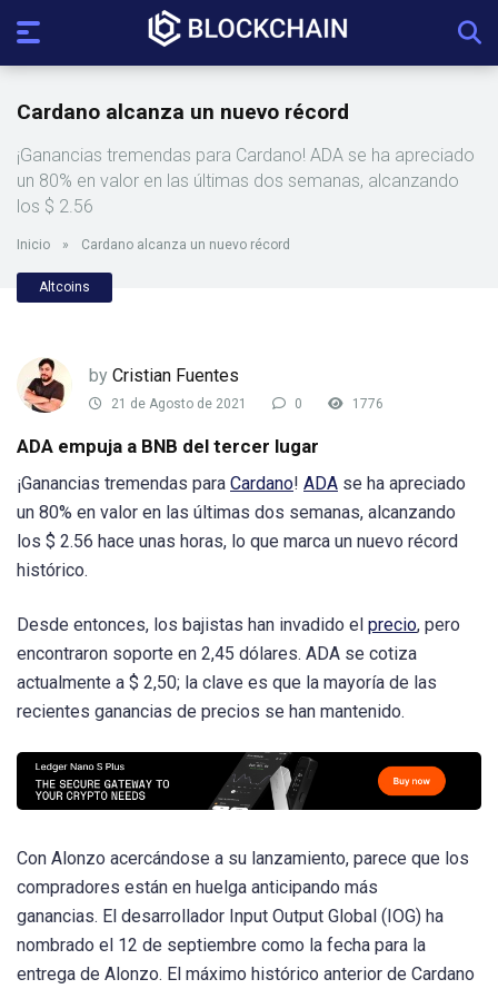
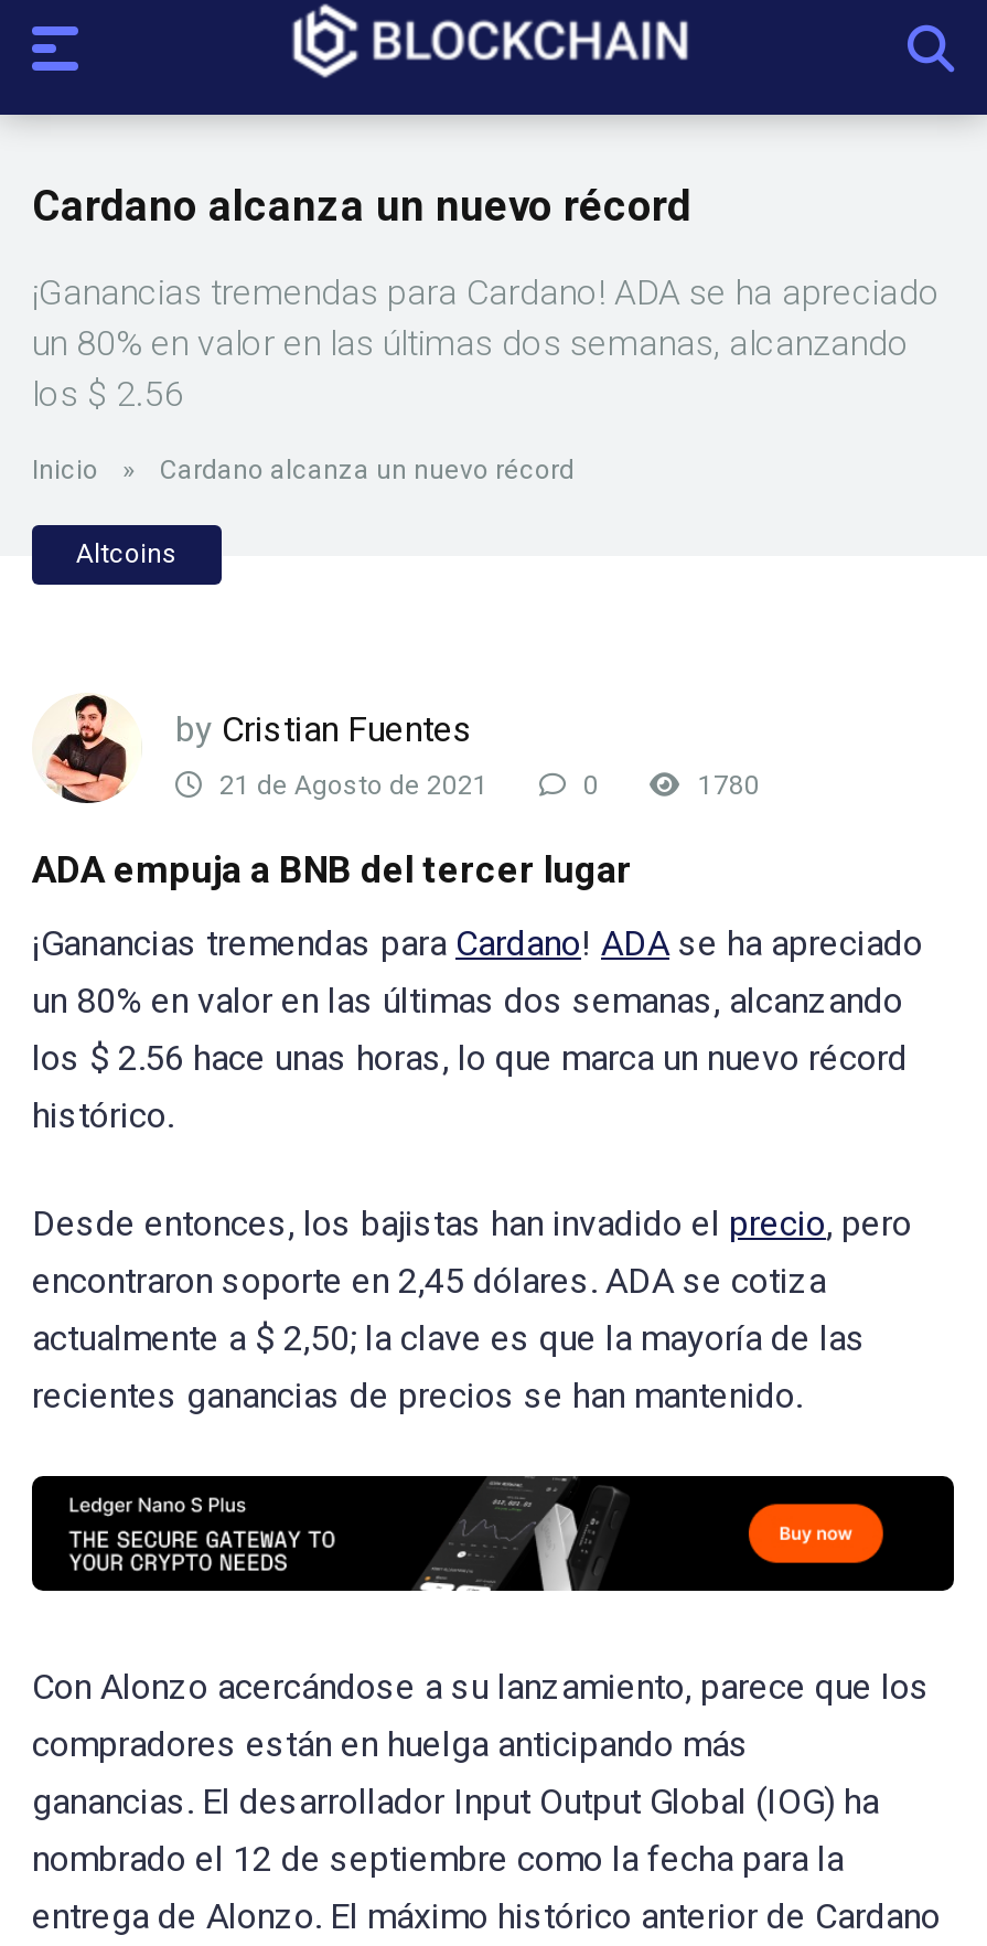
[349,396,384,412] 1776 -> [691,770,760,801] 1780

